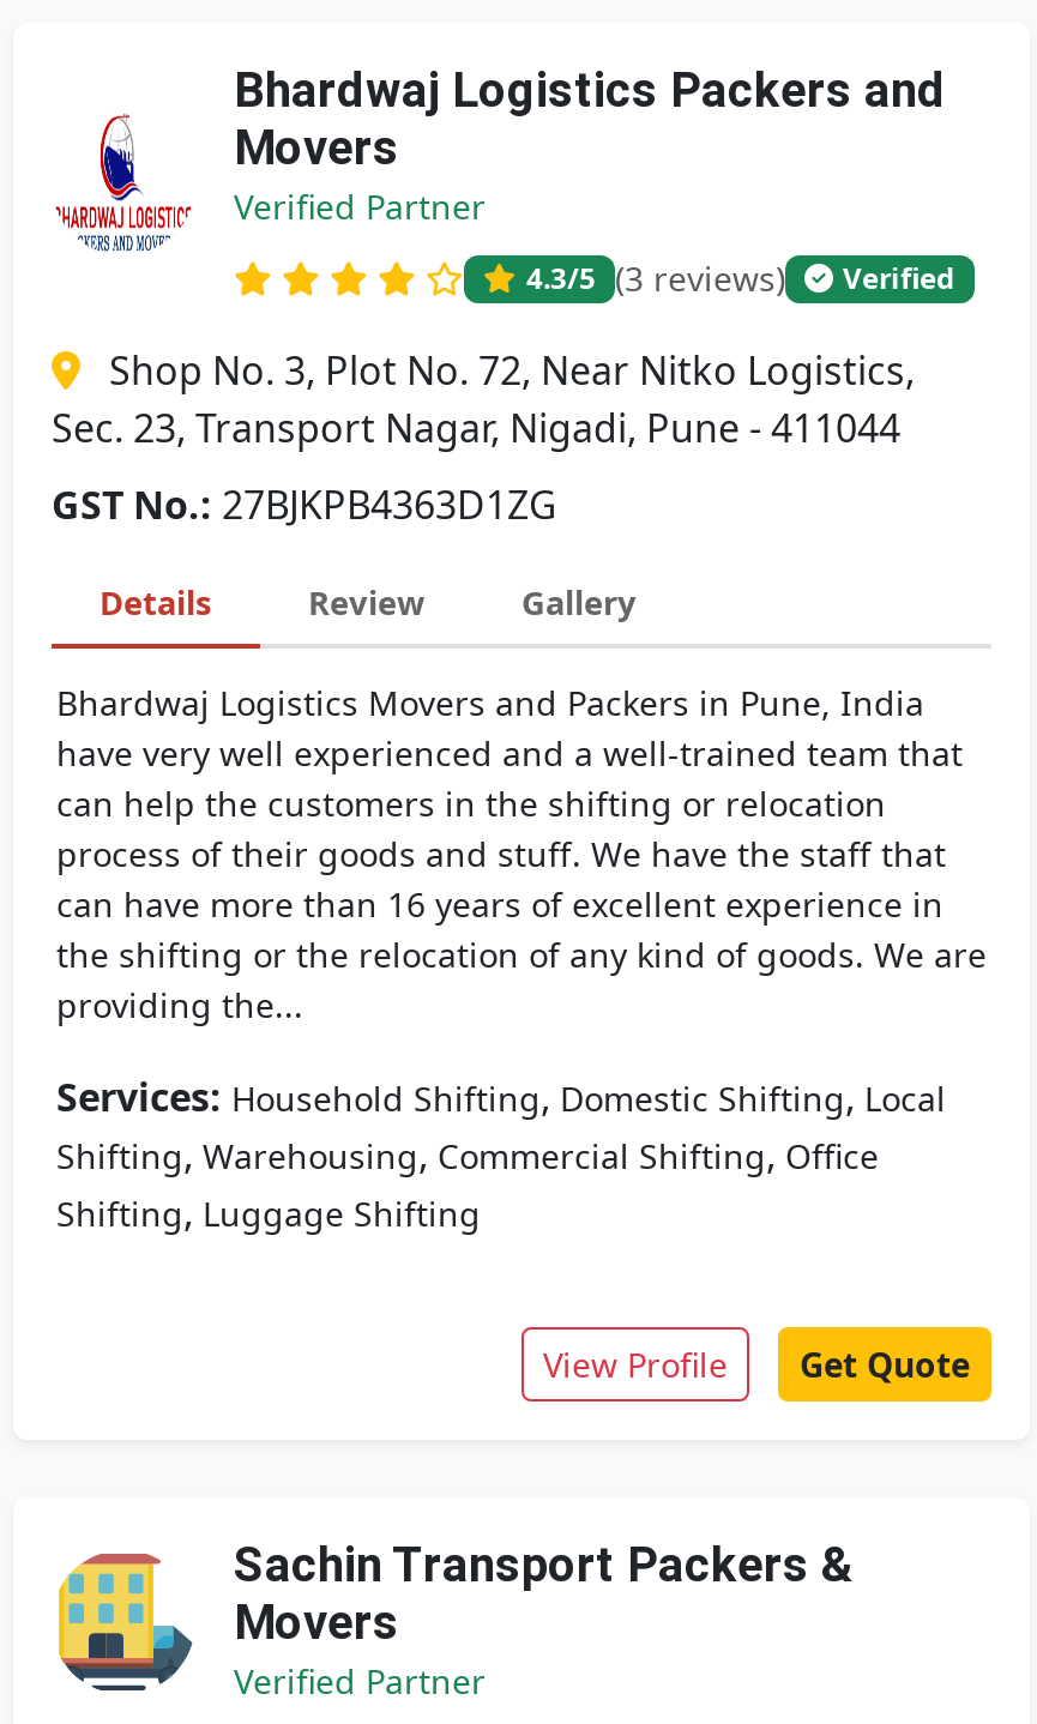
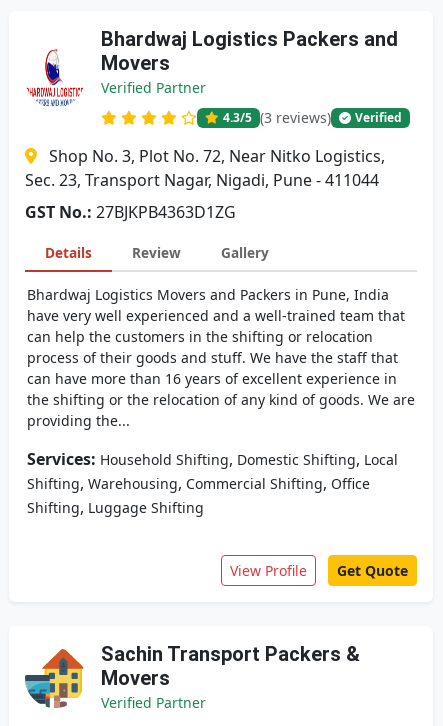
[52,1550,195,1692] [image] -> [24,648,84,708] [image]

